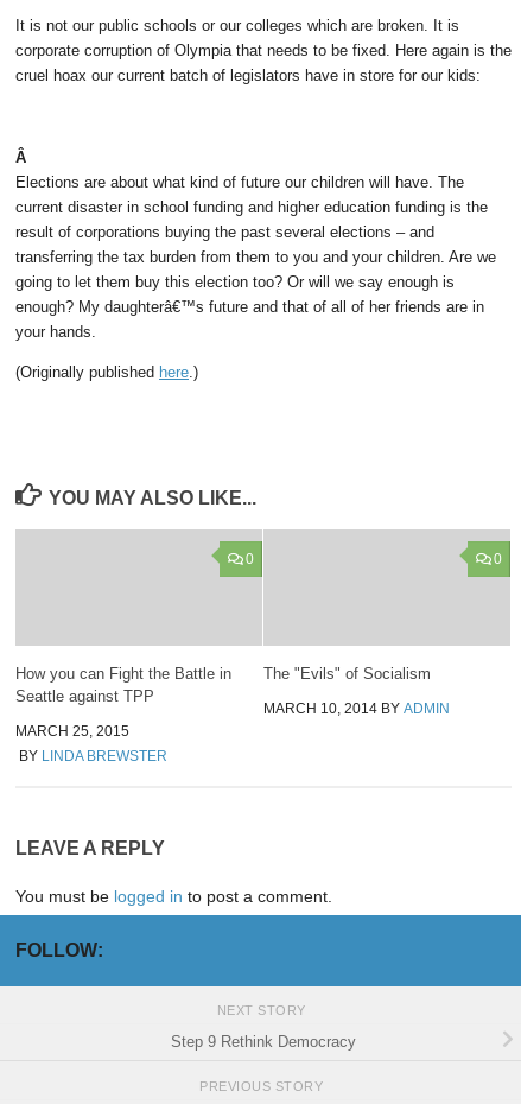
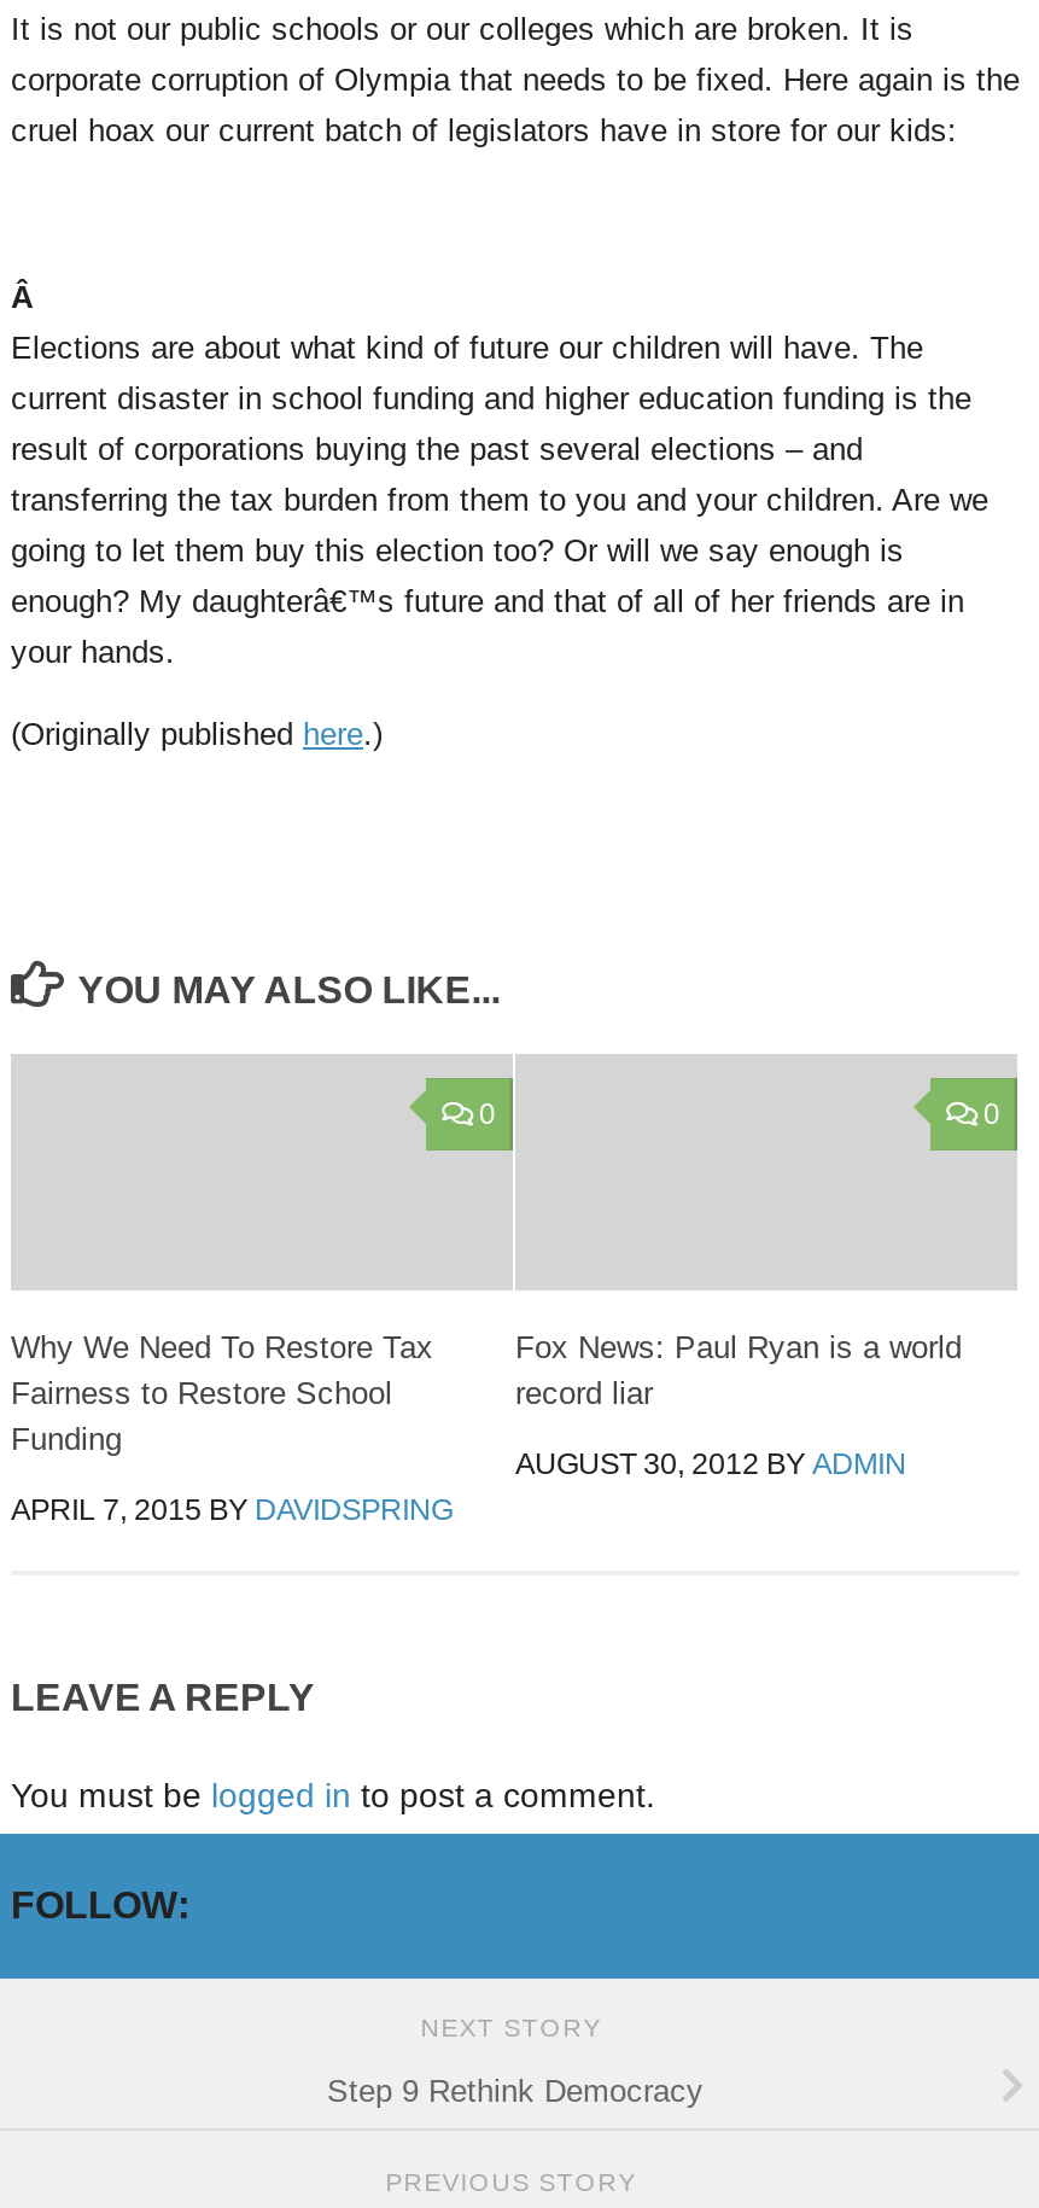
[15,665,231,764] How you can Fight the Battle in | Seattle against TPP | MARCH 25, 2015 | BY LINDA BREWSTER -> [11,1329,453,1527] Why We Need To Restore Tax | Fairness to Restore School | Funding | APRIL 7, 2015 BY DAVIDSPRING
[263,665,431,683] The "Evils" of Socialism -> [515,1329,962,1411] Fox News: Paul Ryan is a world | record liar
[263,700,450,717] MARCH 10, 2014 BY ADMIN -> [515,1447,906,1481] AUGUST 30, 2012 BY ADMIN

